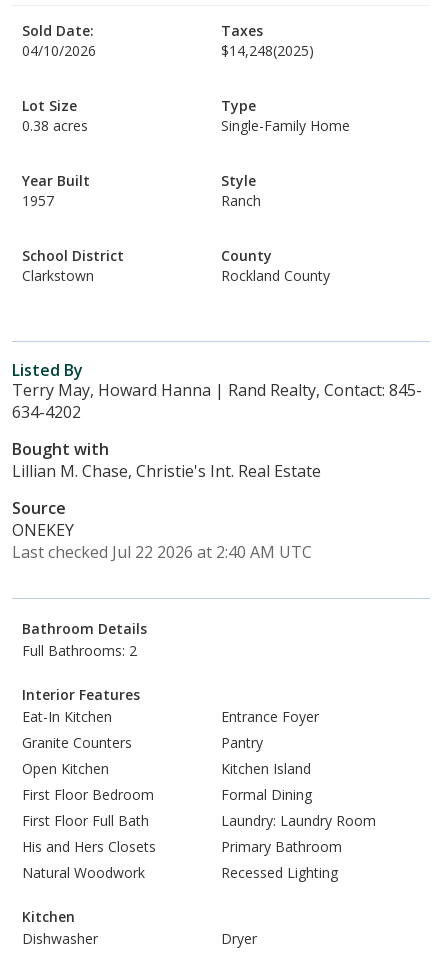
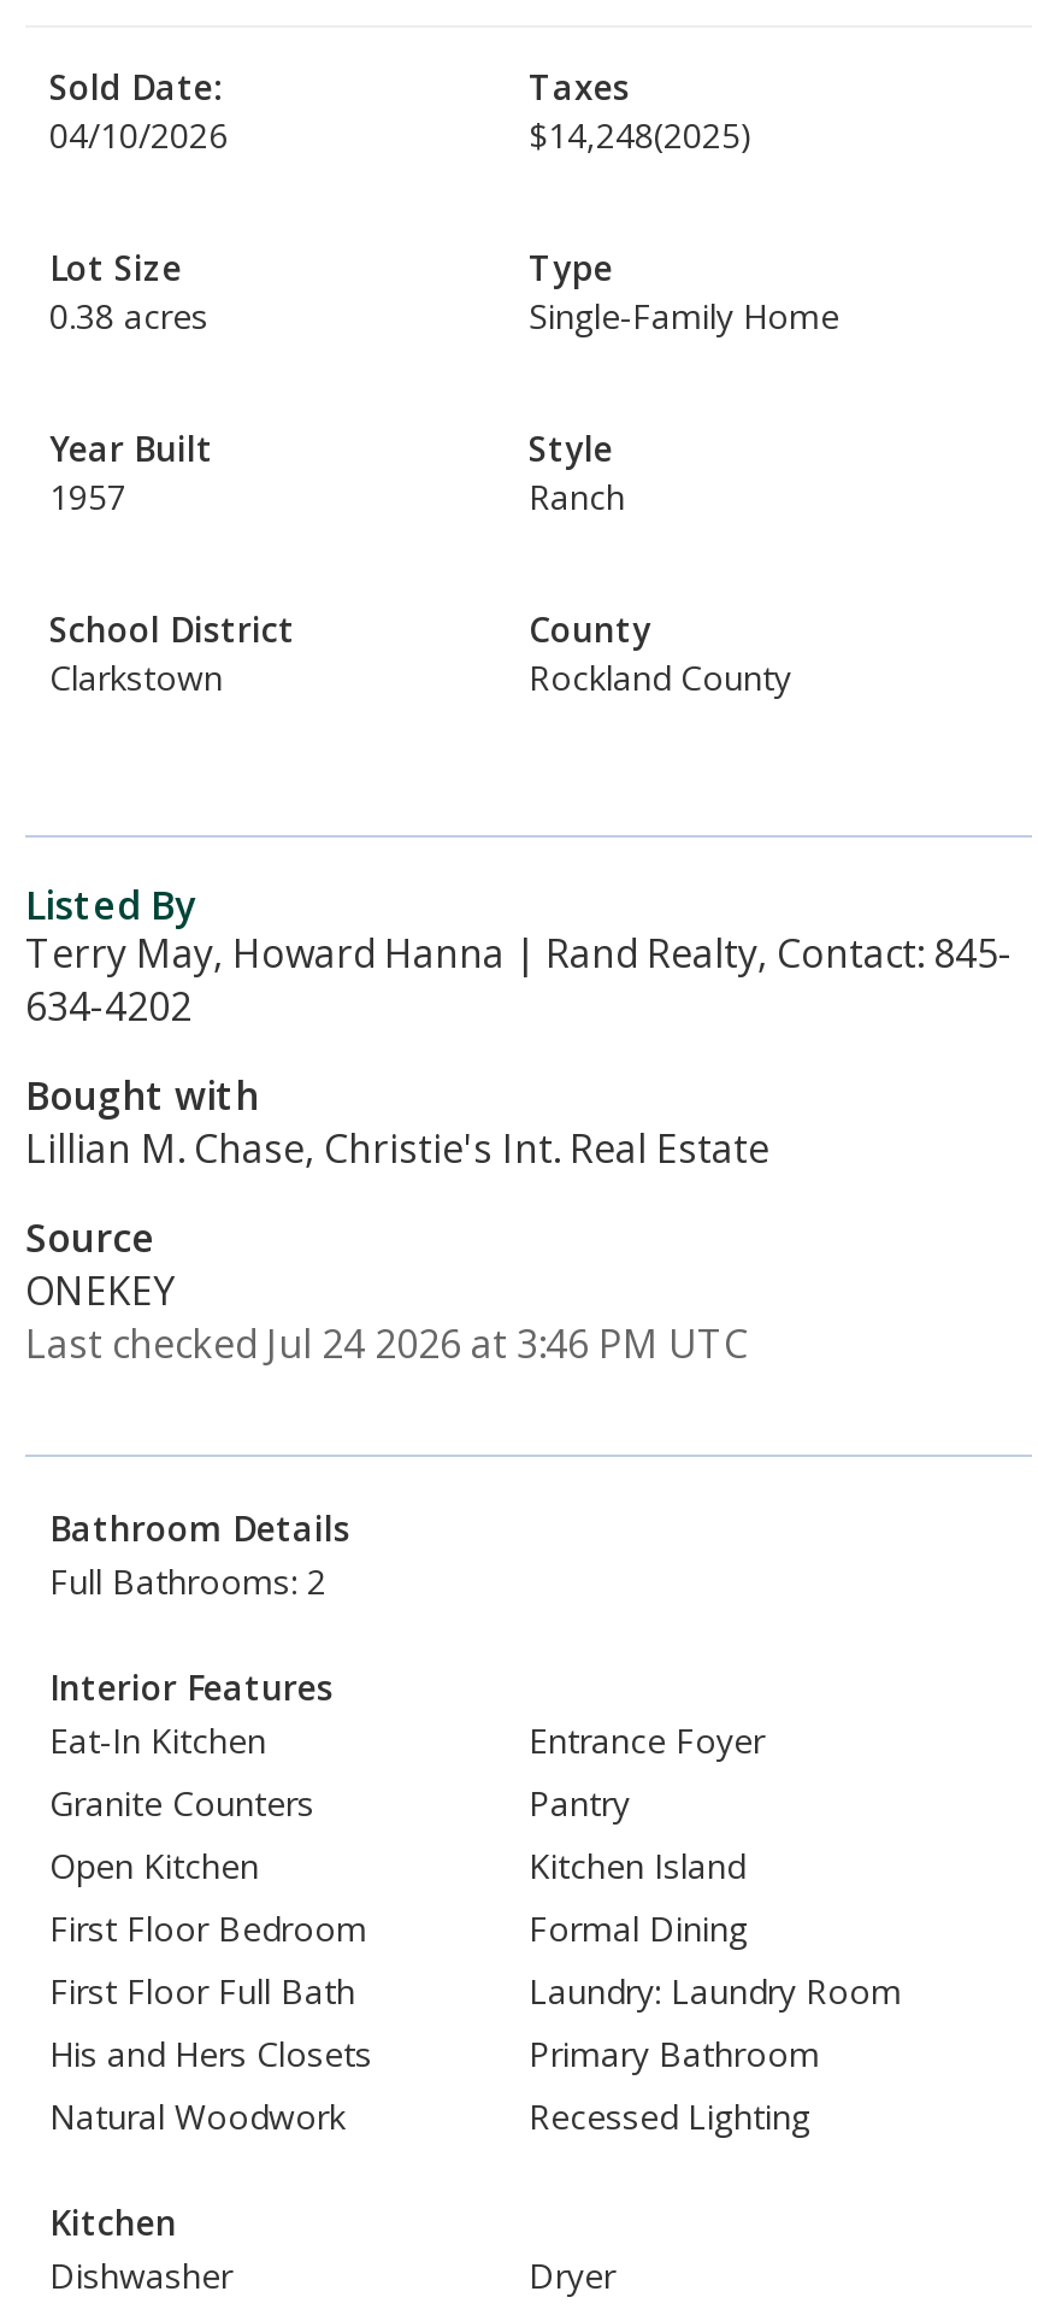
[12,541,312,563] Last checked Jul 22 2026 at 2:40 AM UTC -> [25,1317,748,1370] Last checked Jul 24 2026 at 3:46 PM UTC

